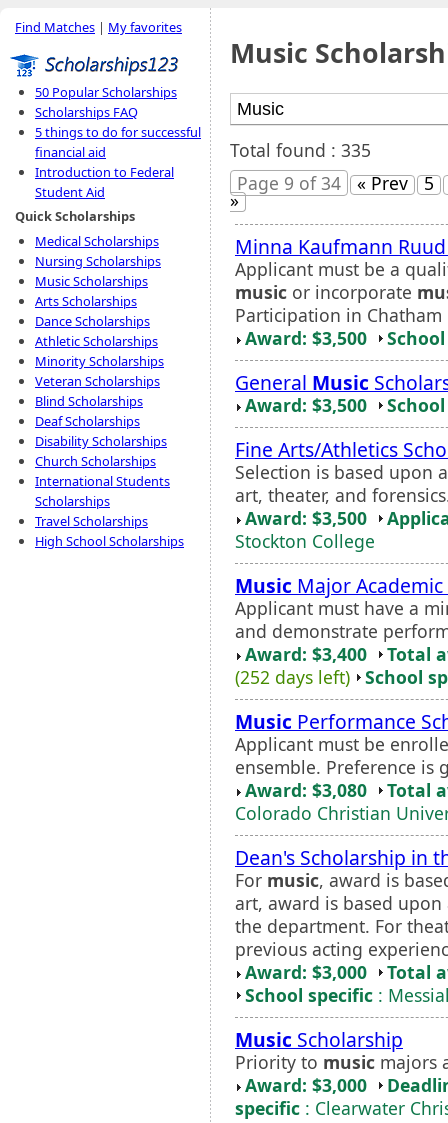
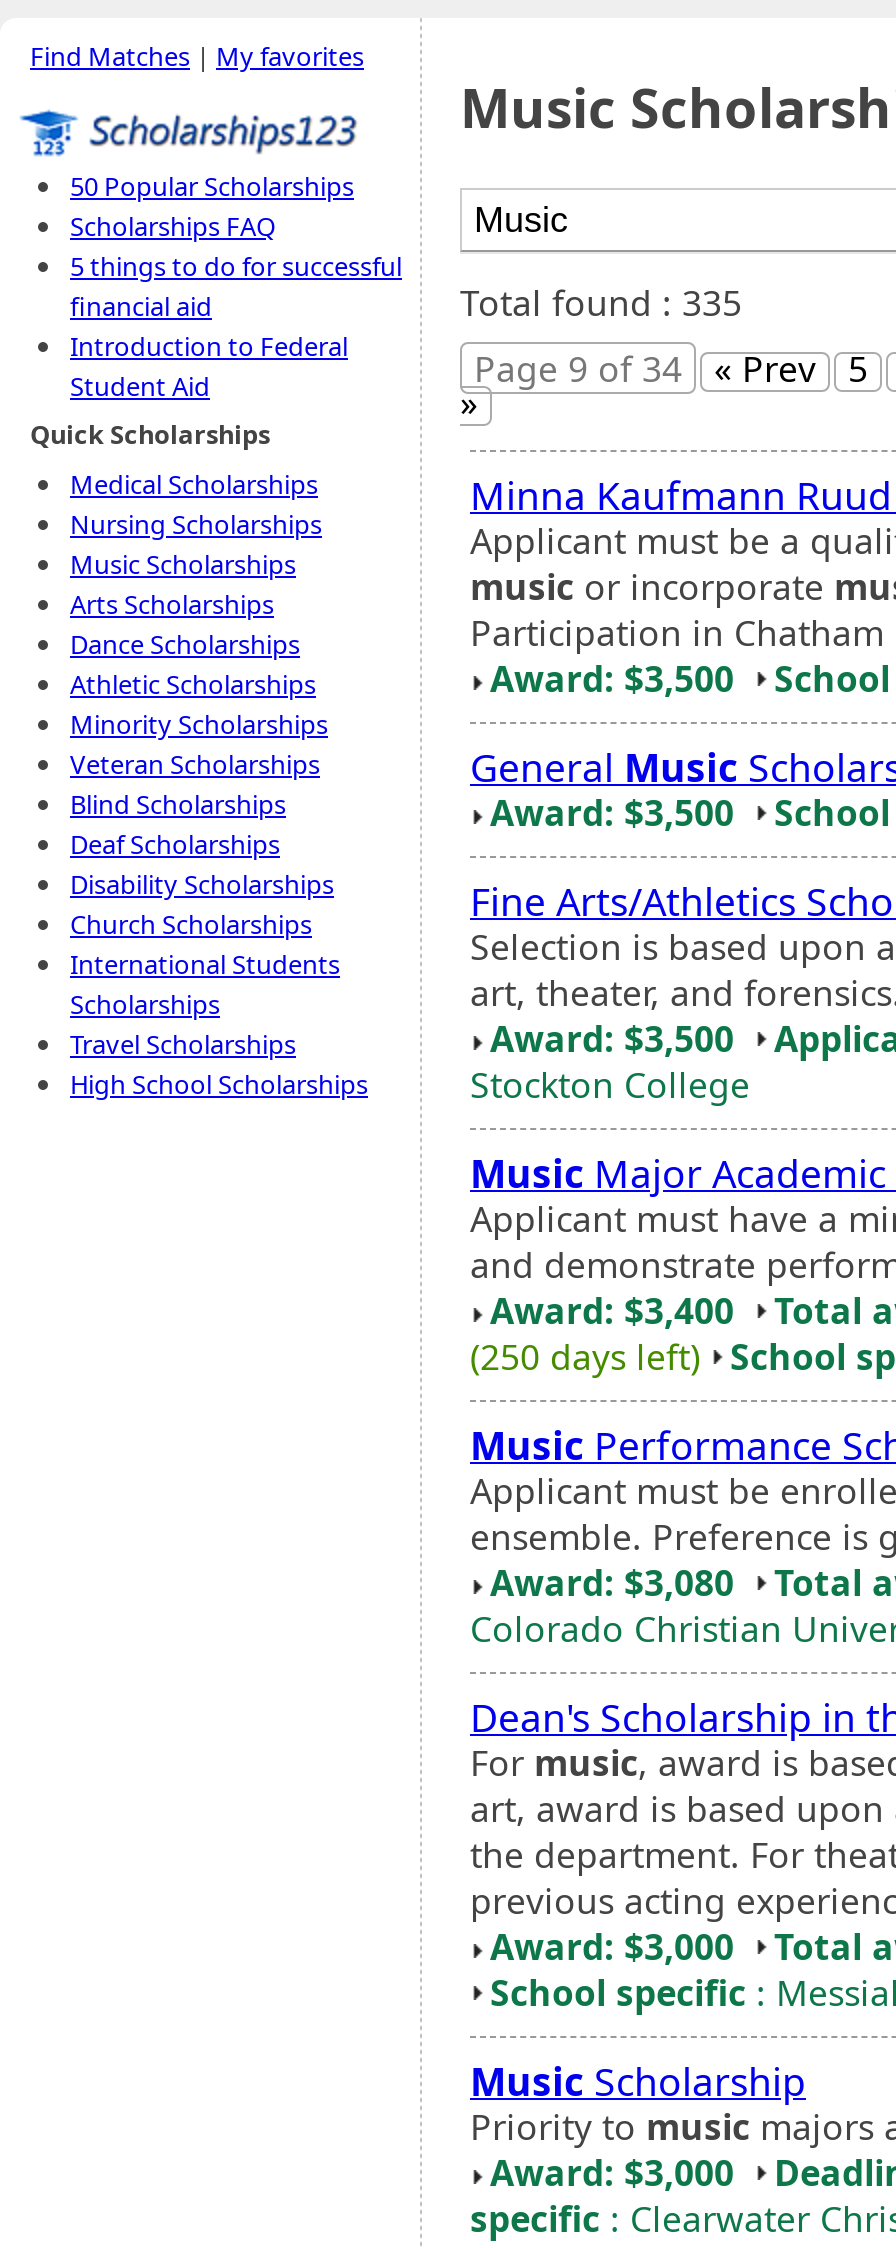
[235,665,350,689] (252 days left) -> [470,1331,700,1379] (250 days left)

